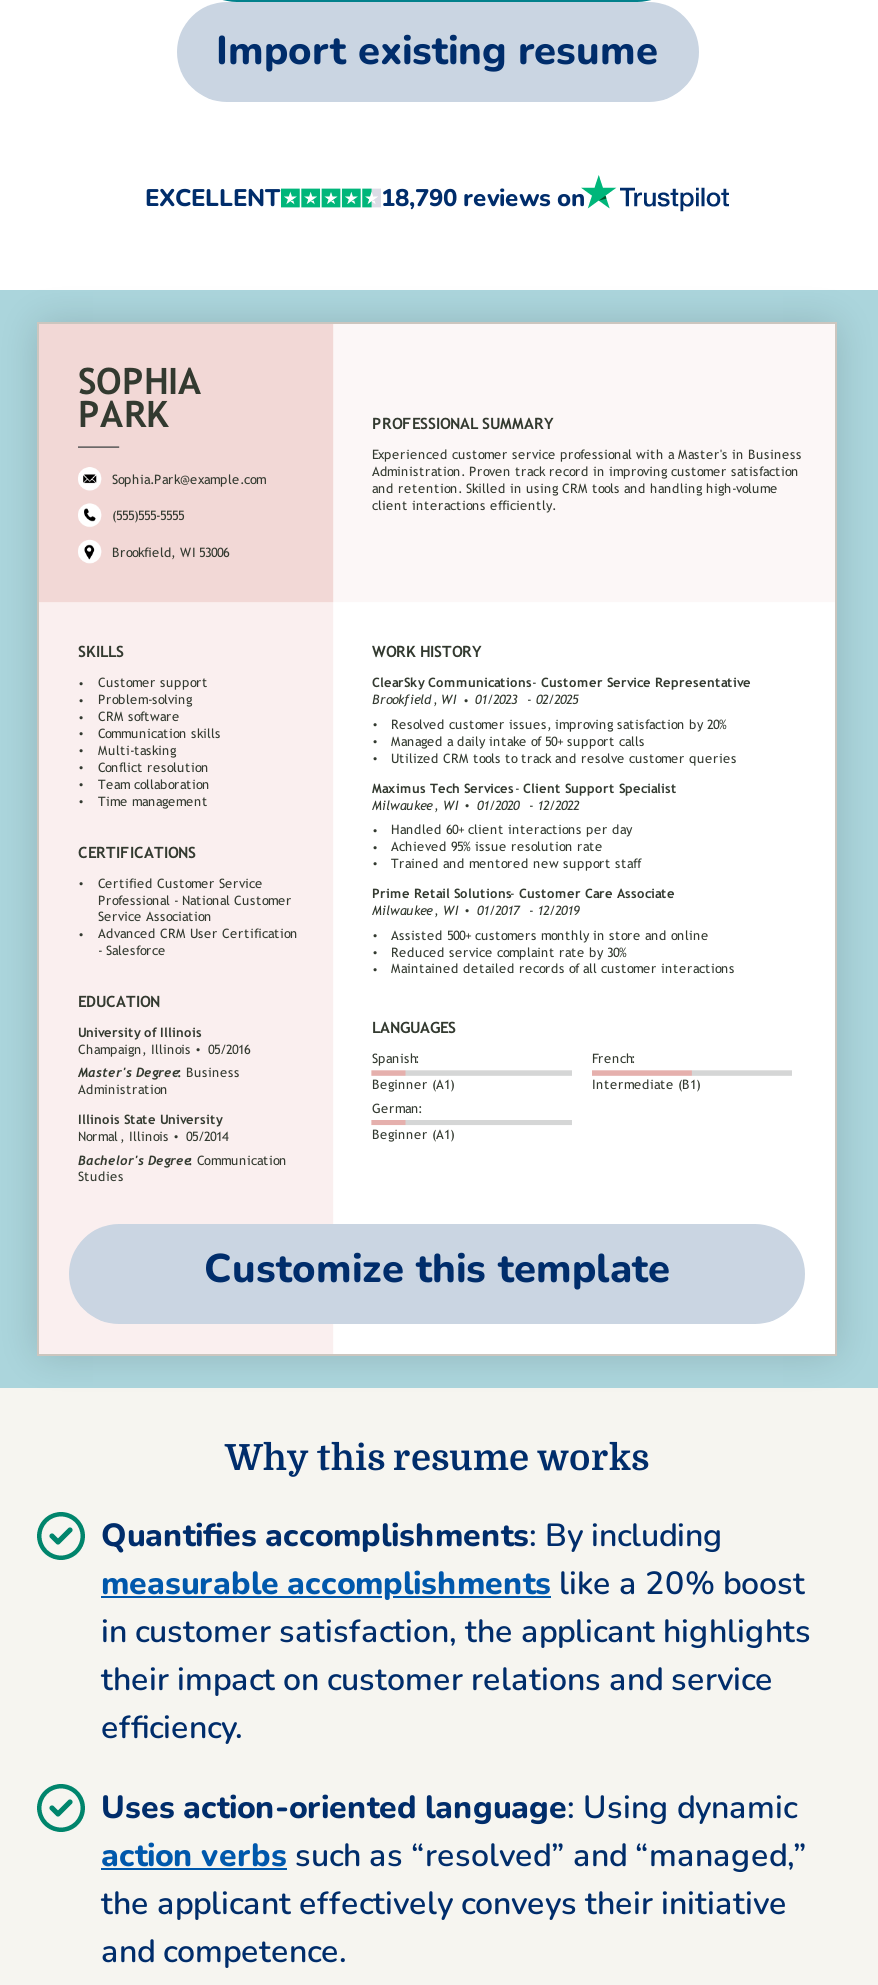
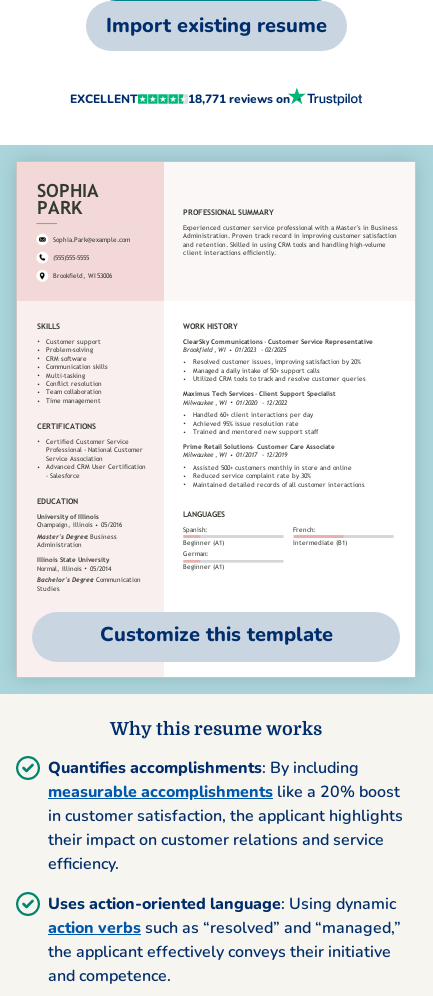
[381,181,585,213] 18,790 reviews on -> [188,91,290,107] 18,771 reviews on

